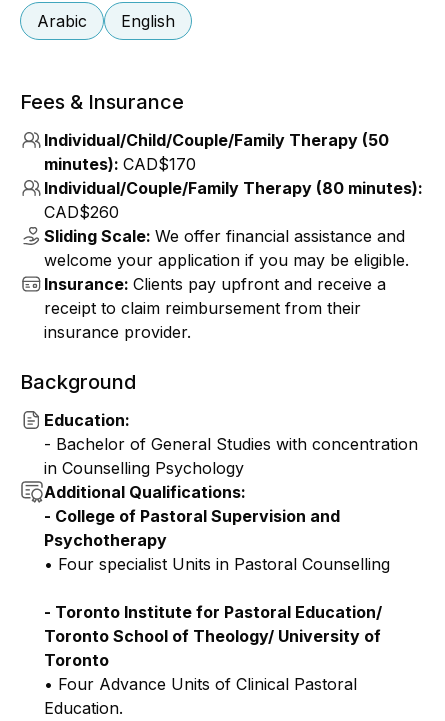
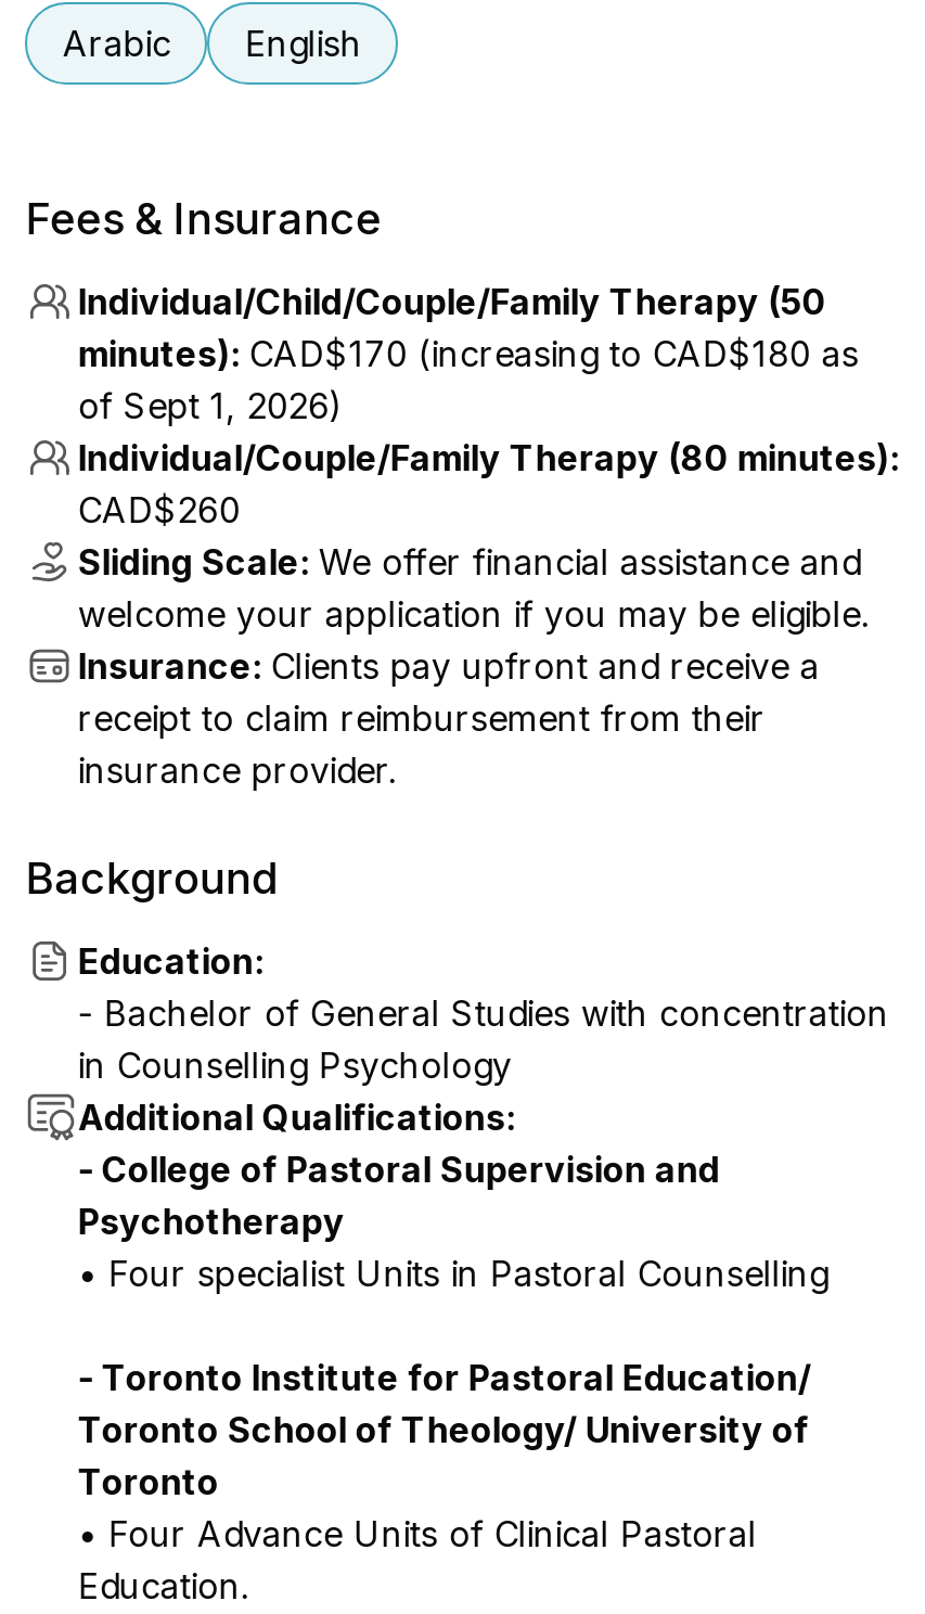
[44,154,196,174] minutes): CAD$170 -> [78,332,859,428] minutes): CAD$170 (increasing to CAD$180 as | of Sept 1, 2026)

